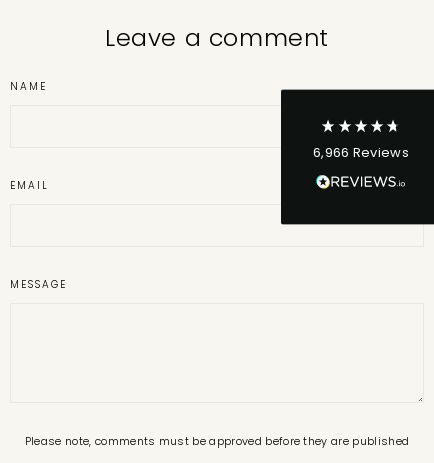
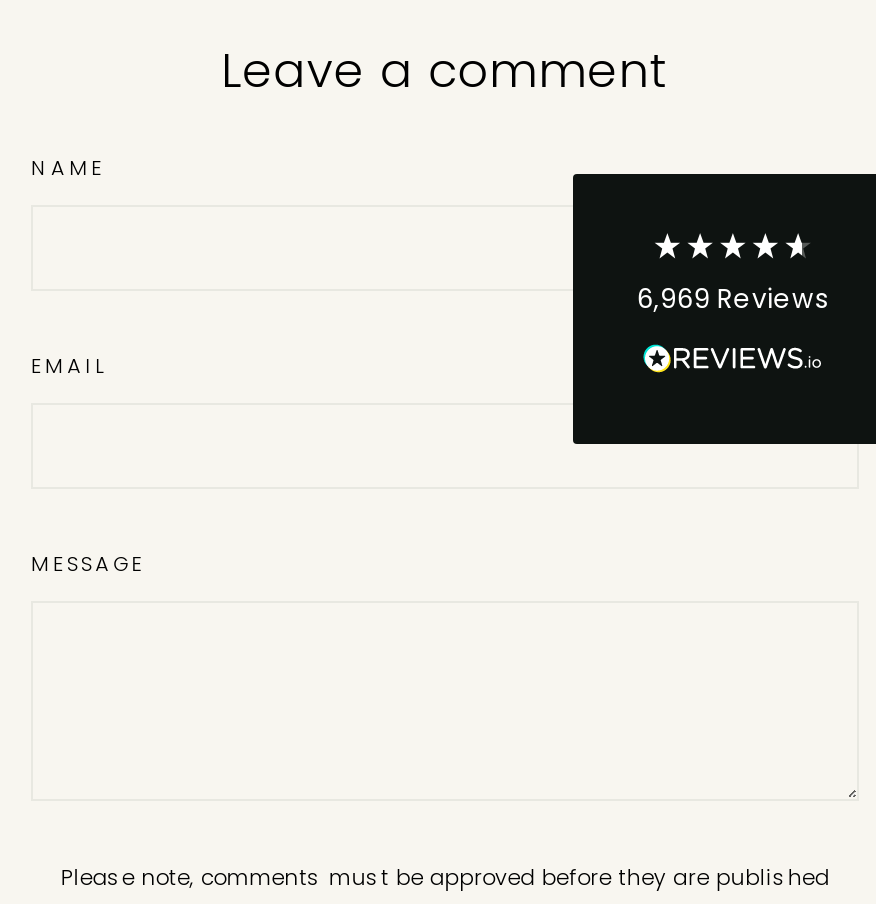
[313,142,409,161] 6,966 Reviews -> [637,279,829,317] 6,969 Reviews

